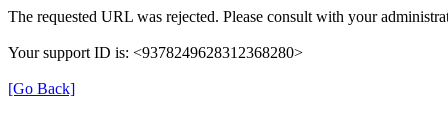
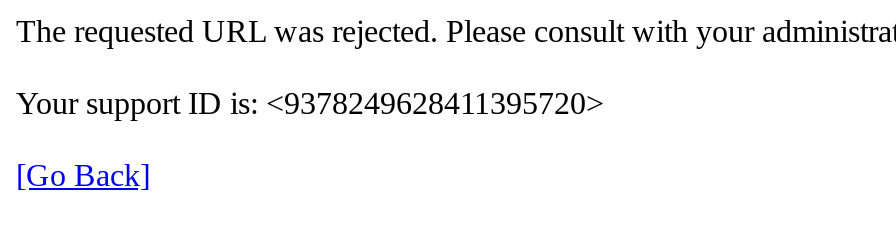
[8,44,303,61] Your support ID is: <9378249628312368280> -> [16,86,604,120] Your support ID is: <9378249628411395720>

